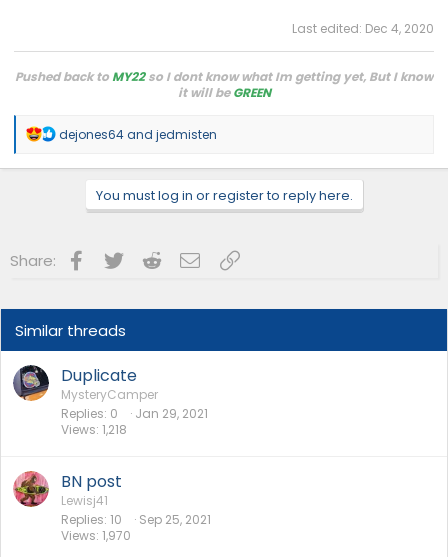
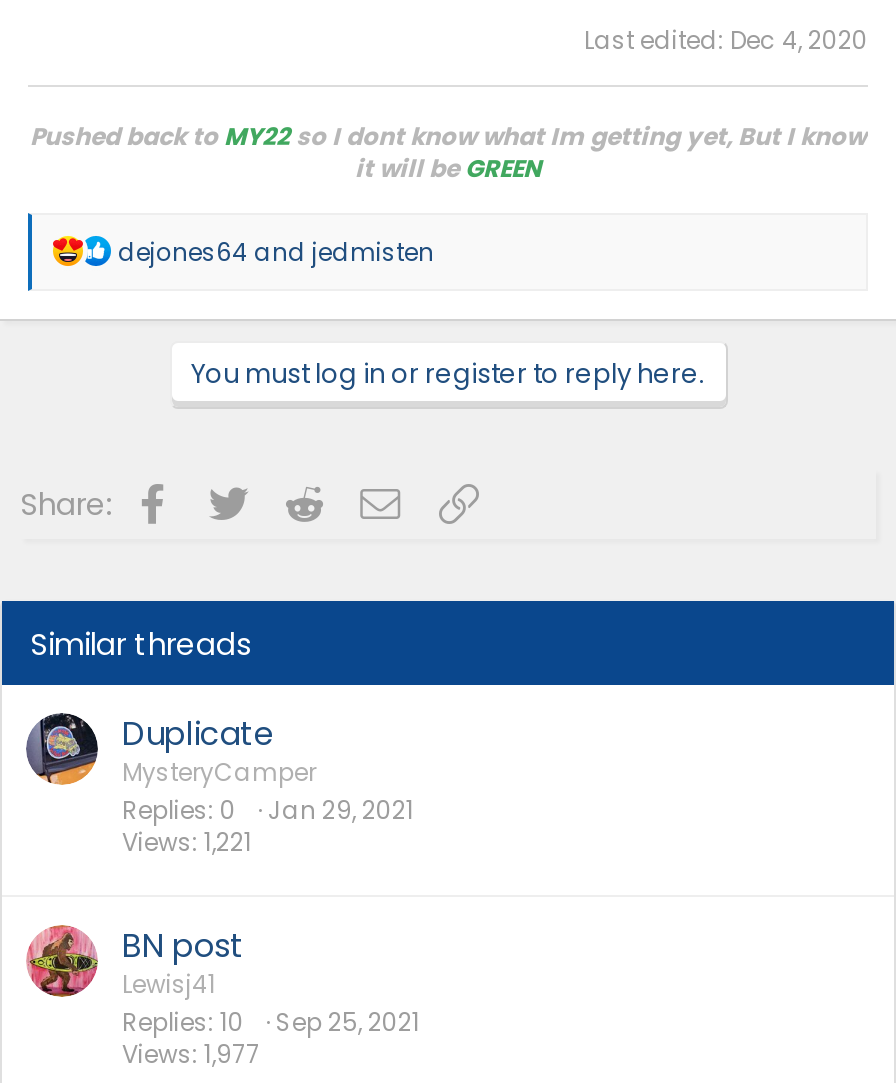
[61,421,127,438] Views 1,218 -> [122,825,252,859] Views 1,221
[61,527,131,544] Views 1,970 -> [122,1037,260,1071] Views 1,977

